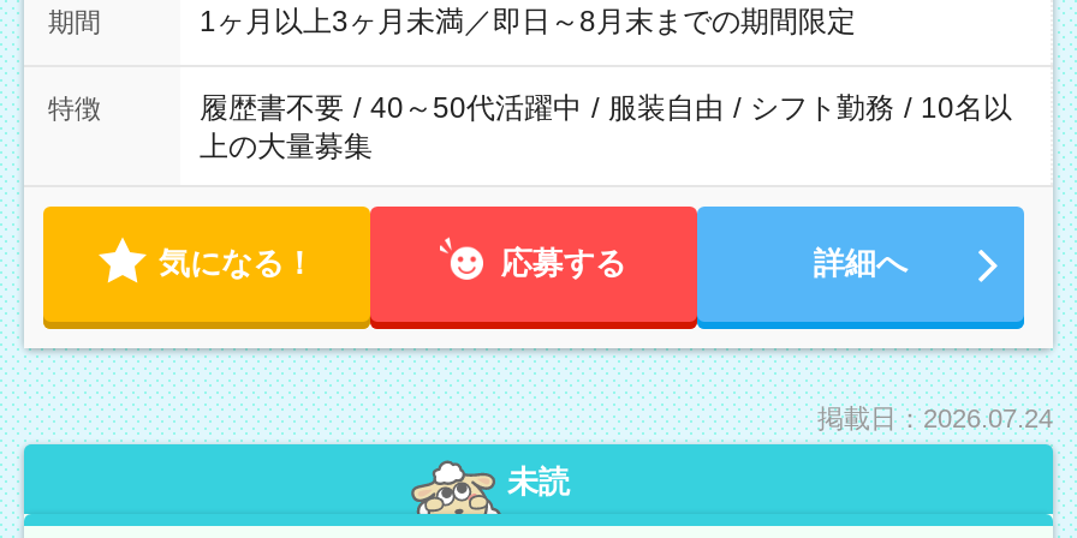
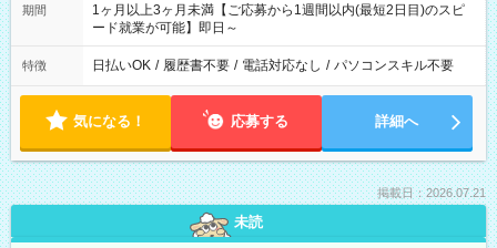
[200,5,856,38] 1ヶ月以上3ヶ月未満／即日～8月末までの期間限定 -> [92,2,465,35] 1ヶ月以上3ヶ月未満【ご応募から1週間以内(最短2日目)のスピ | ード就業が可能】即日～
[200,91,1012,163] 履歴書不要 / 40～50代活躍中 / 服装自由 / シフト勤務 / 10名以 | 上の大量募集 -> [92,58,454,73] 日払いOK / 履歴書不要 / 電話対応なし / パソコンスキル不要
[817,403,1053,432] 掲載日：2026.07.24 -> [377,186,486,199] 掲載日：2026.07.21

